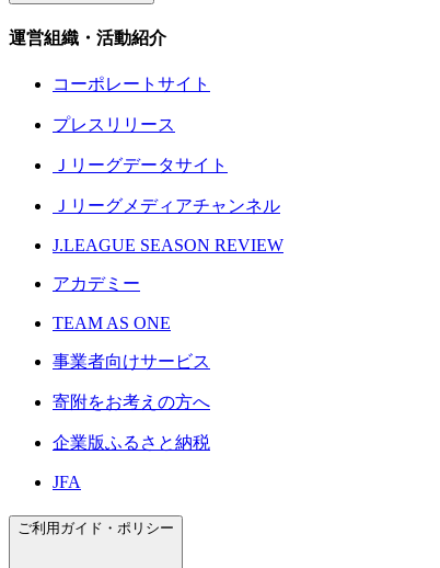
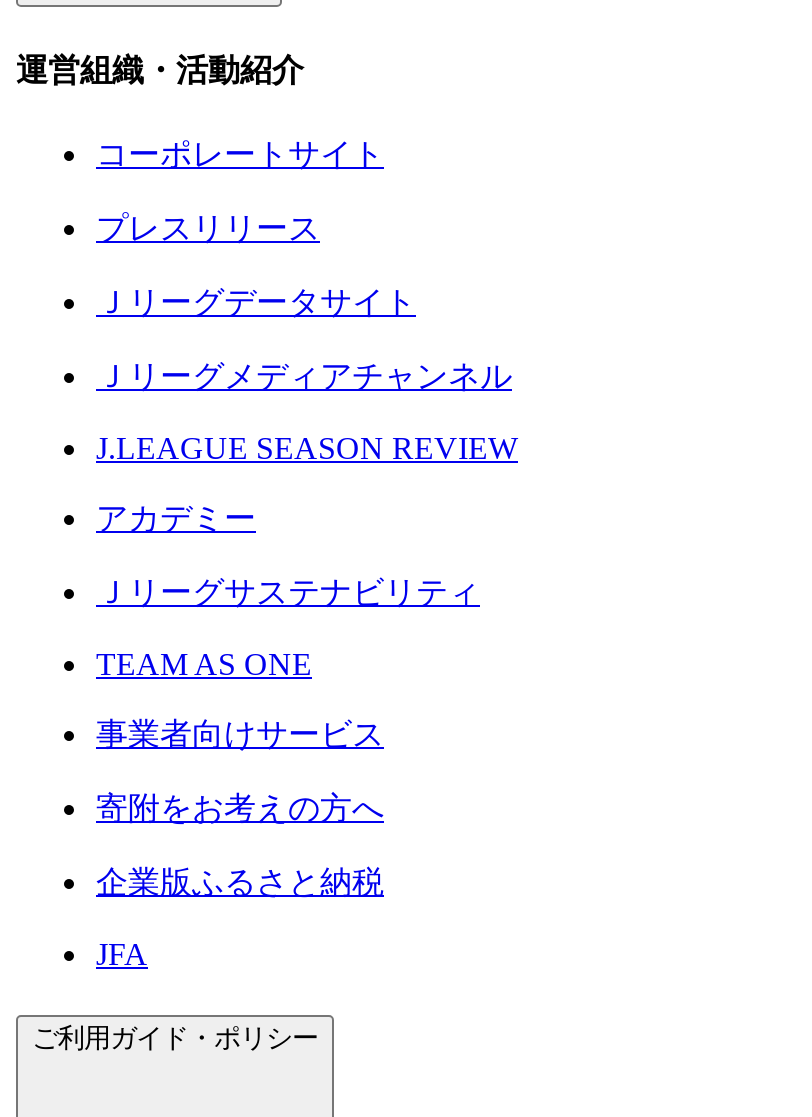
none -> [96,574,480,608] Ｊリーグサステナビリティ

